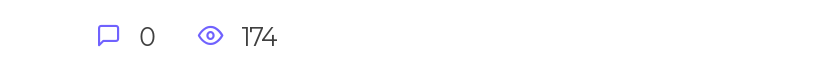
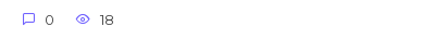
[241,22,277,52] 174 -> [100,12,114,28] 18

